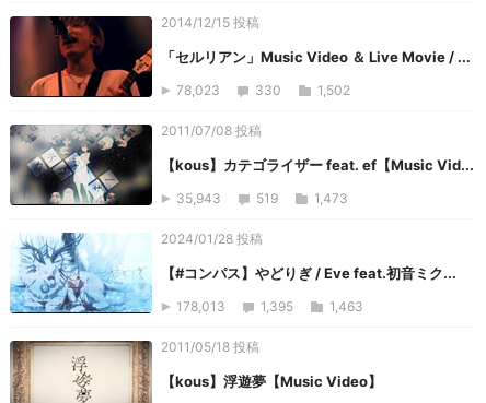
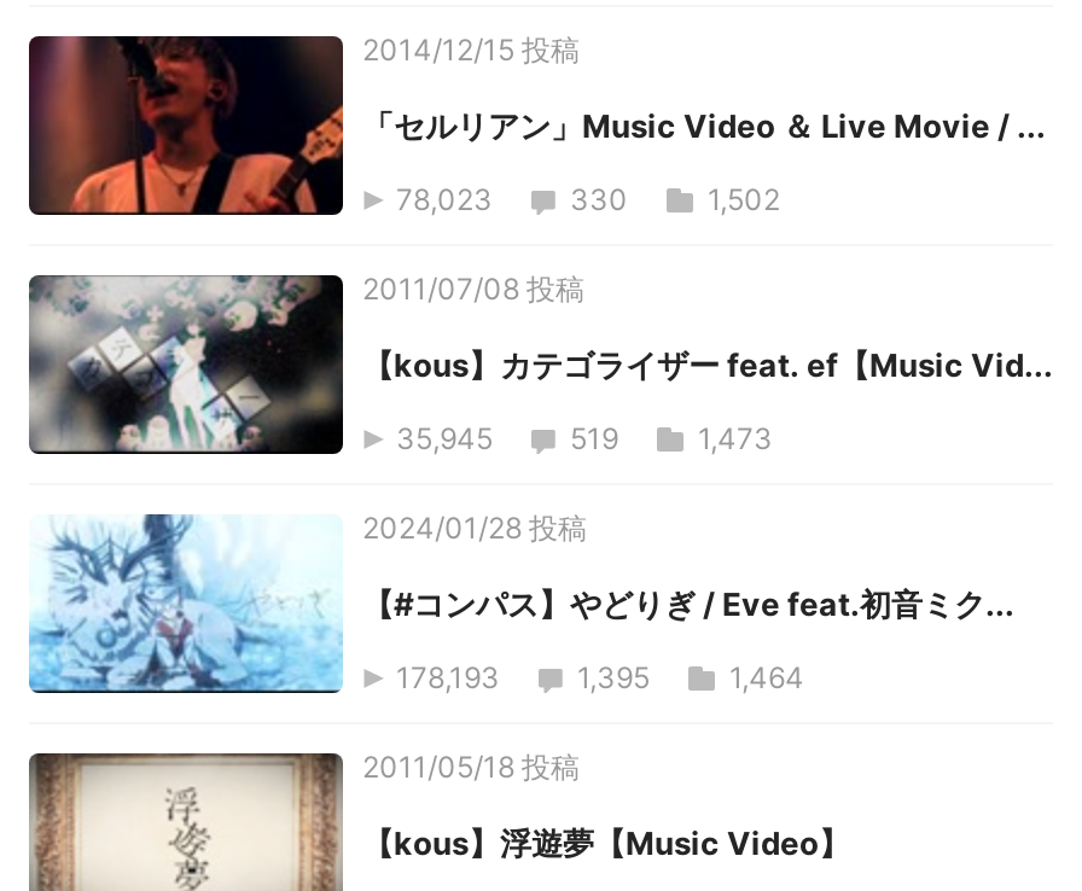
[176,190,221,206] 35,943 -> [396,420,493,456] 35,945
[176,298,225,315] 178,013 -> [396,659,500,695] 178,193
[329,298,363,315] 1,463 -> [729,659,804,695] 1,464

